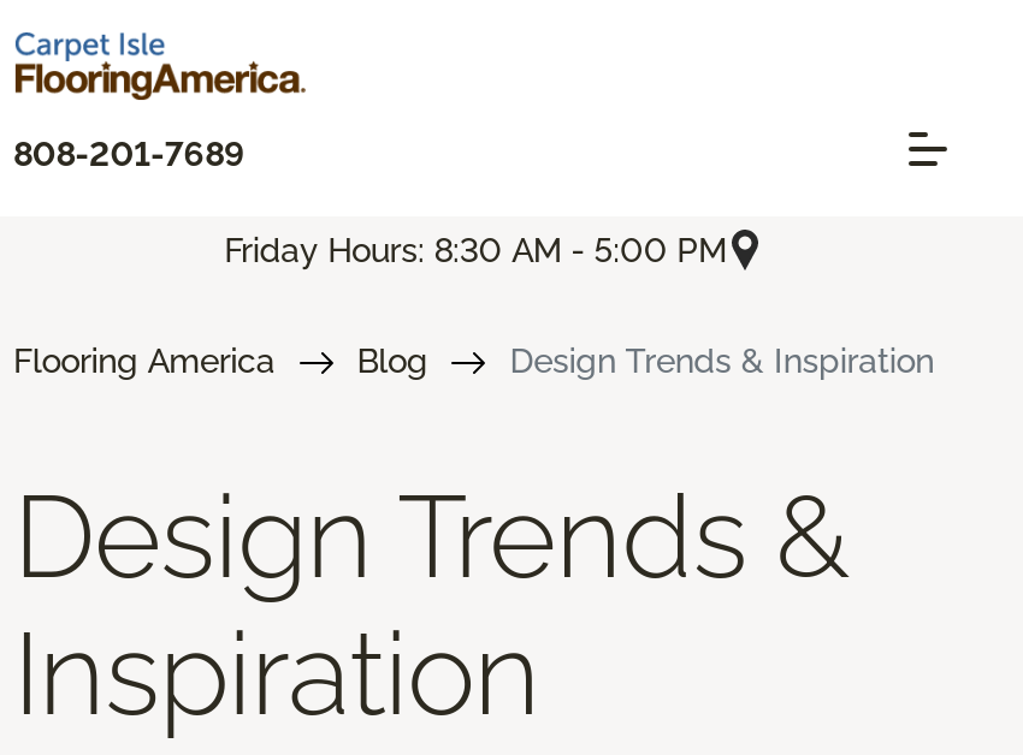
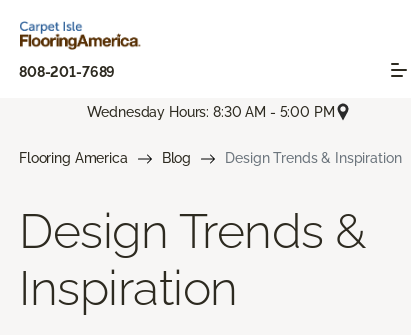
[224,230,726,269] Friday Hours: 8:30 AM - 5:00 PM -> [87,104,335,120] Wednesday Hours: 8:30 AM - 5:00 PM

